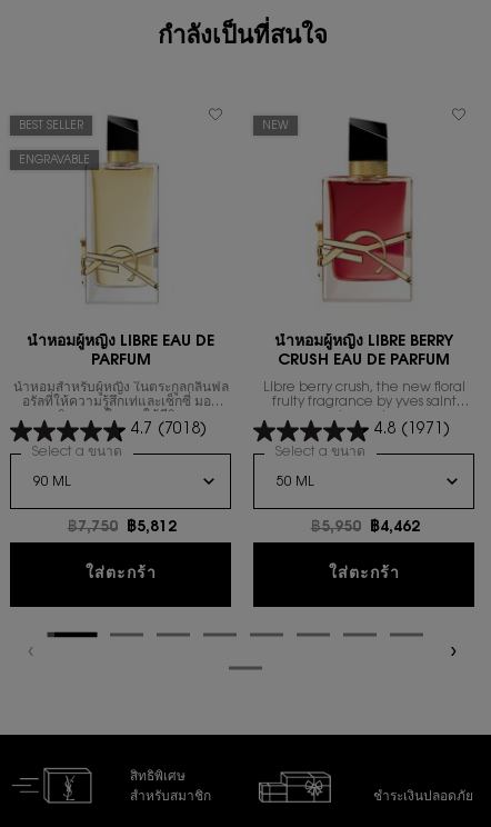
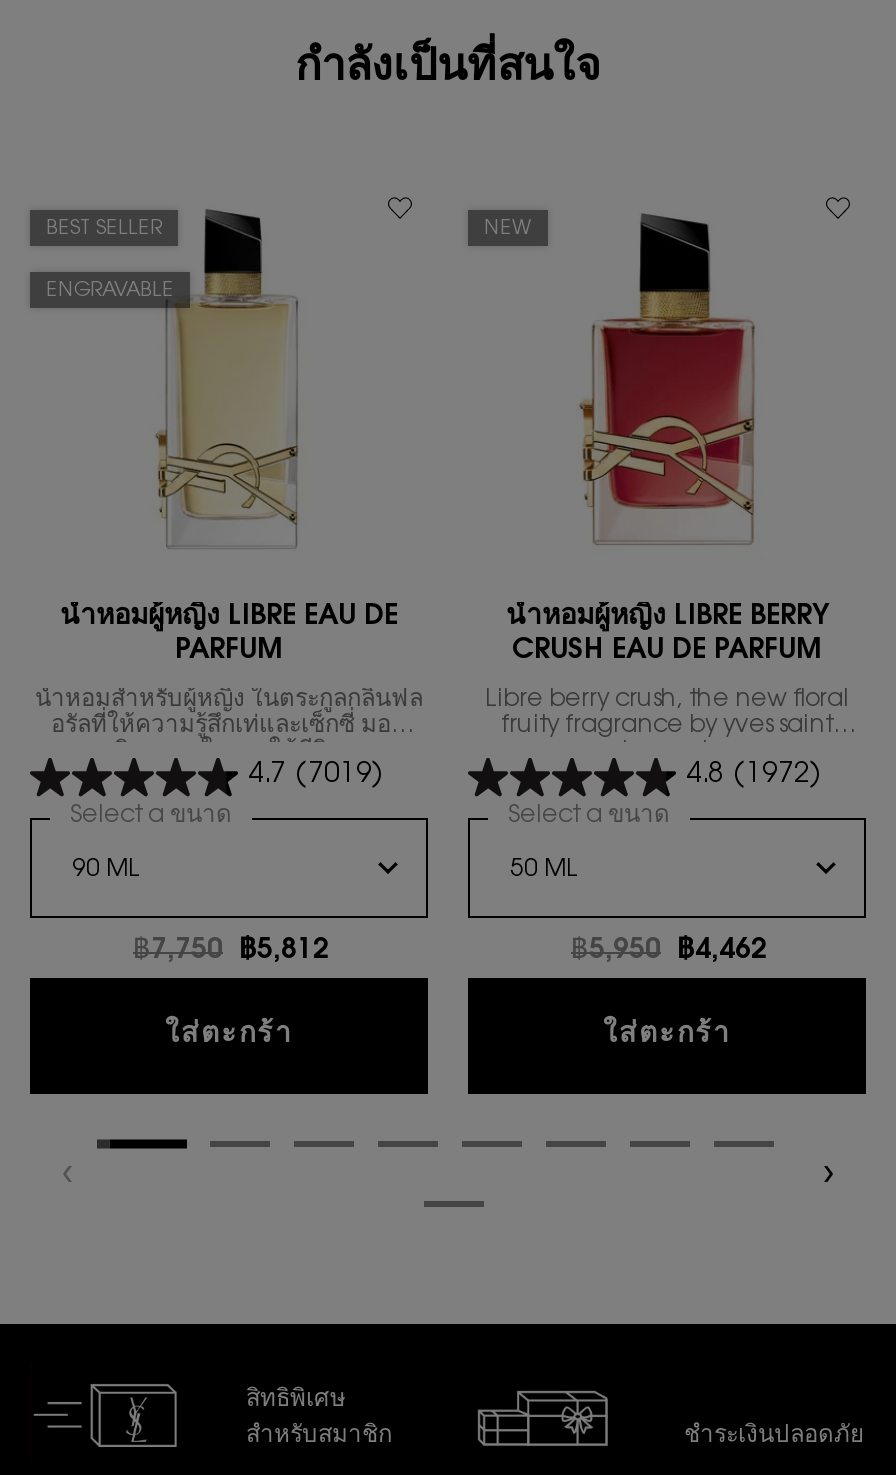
[131,423,207,439] 4.7 (7018) -> [248,763,384,791] 4.7 (7019)
[374,423,450,439] 4.8 (1971) -> [686,763,822,791] 4.8 (1972)

